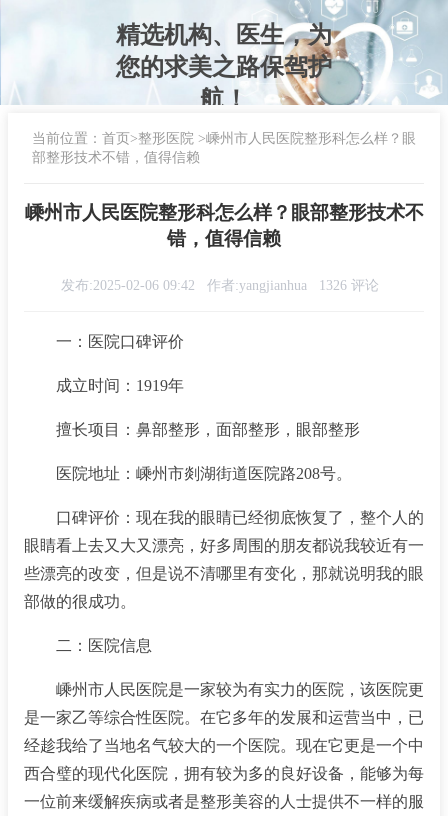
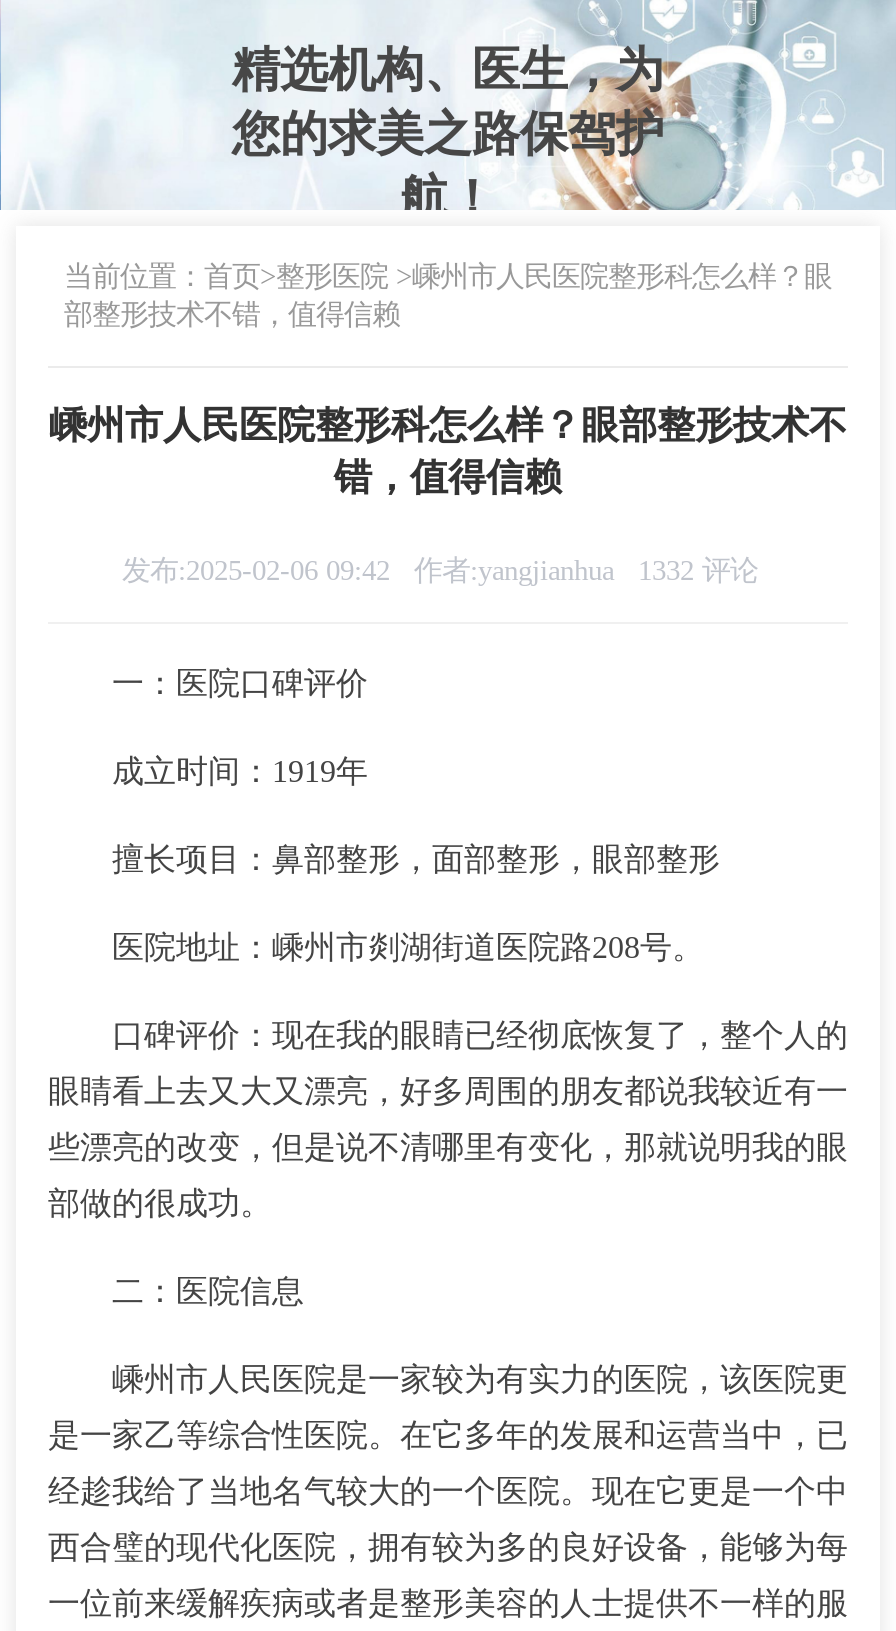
[61,276,379,292] 发布:2025-02-06 09:42 作者:yangjianhua 1326 评论 -> [122,553,758,585] 发布:2025-02-06 09:42 作者:yangjianhua 1332 评论

